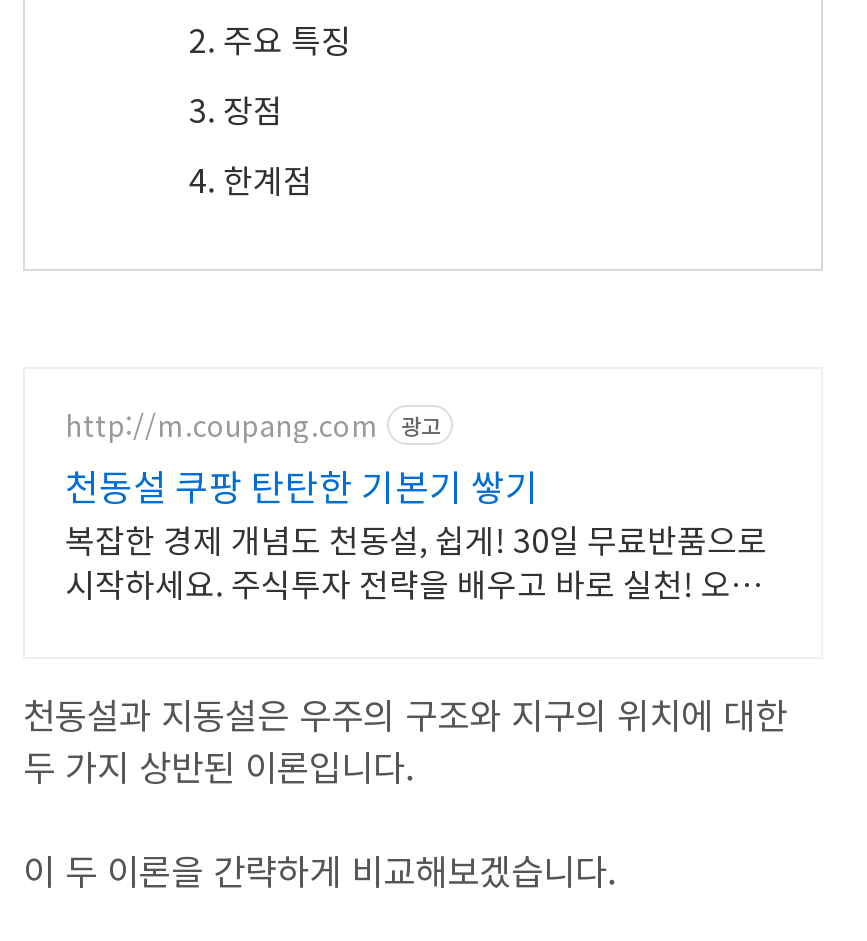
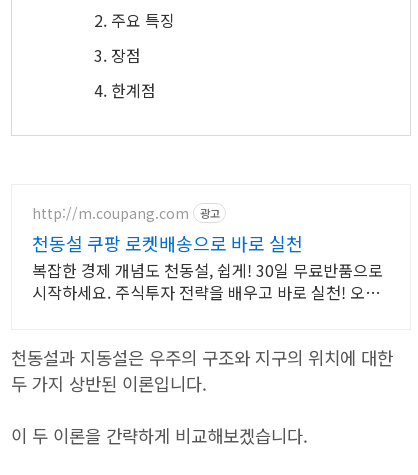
[65,459,539,511] 천동설 쿠팡 탄탄한 기본기 쌓기 -> [32,230,303,256] 천동설 쿠팡 로켓배송으로 바로 실천

